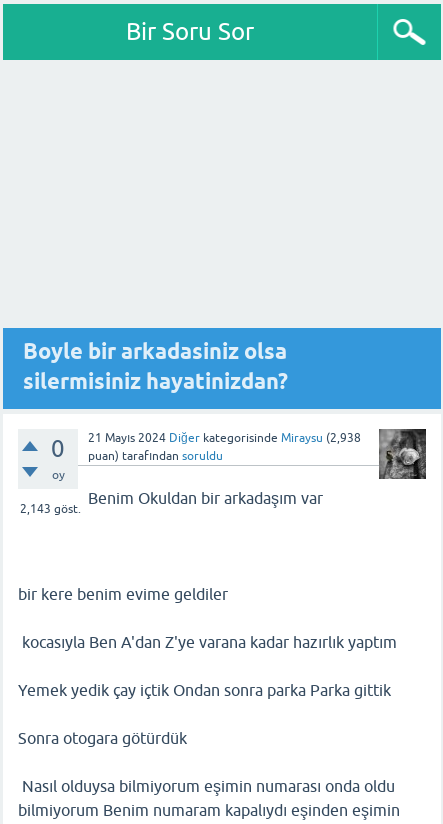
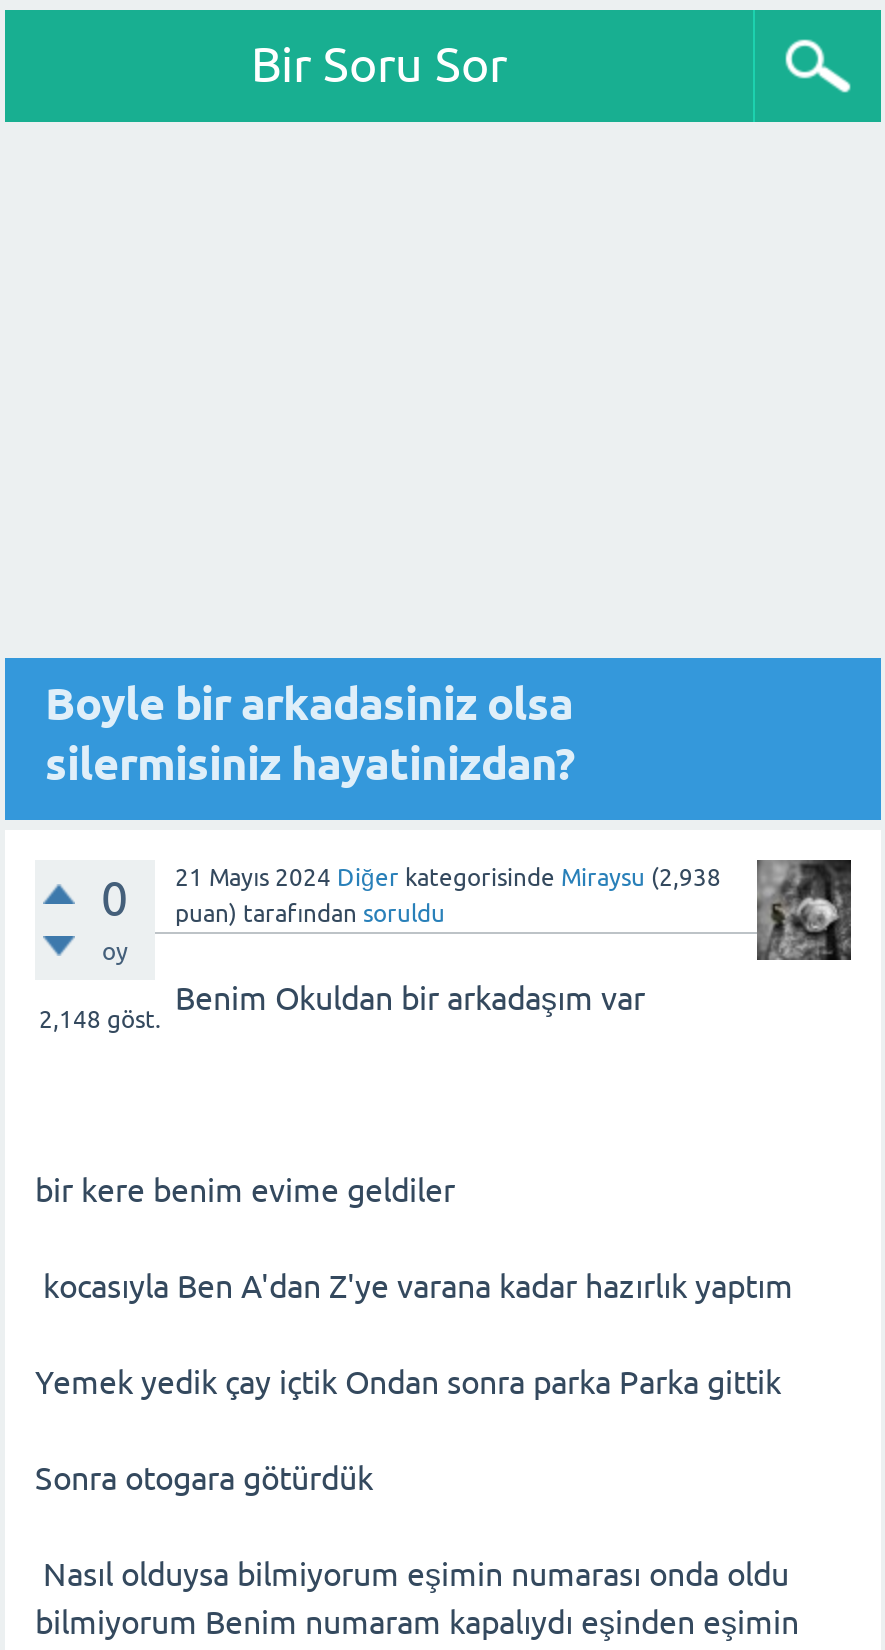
[20,502,81,516] 2,143 göst. -> [39,1006,161,1034] 2,148 göst.

